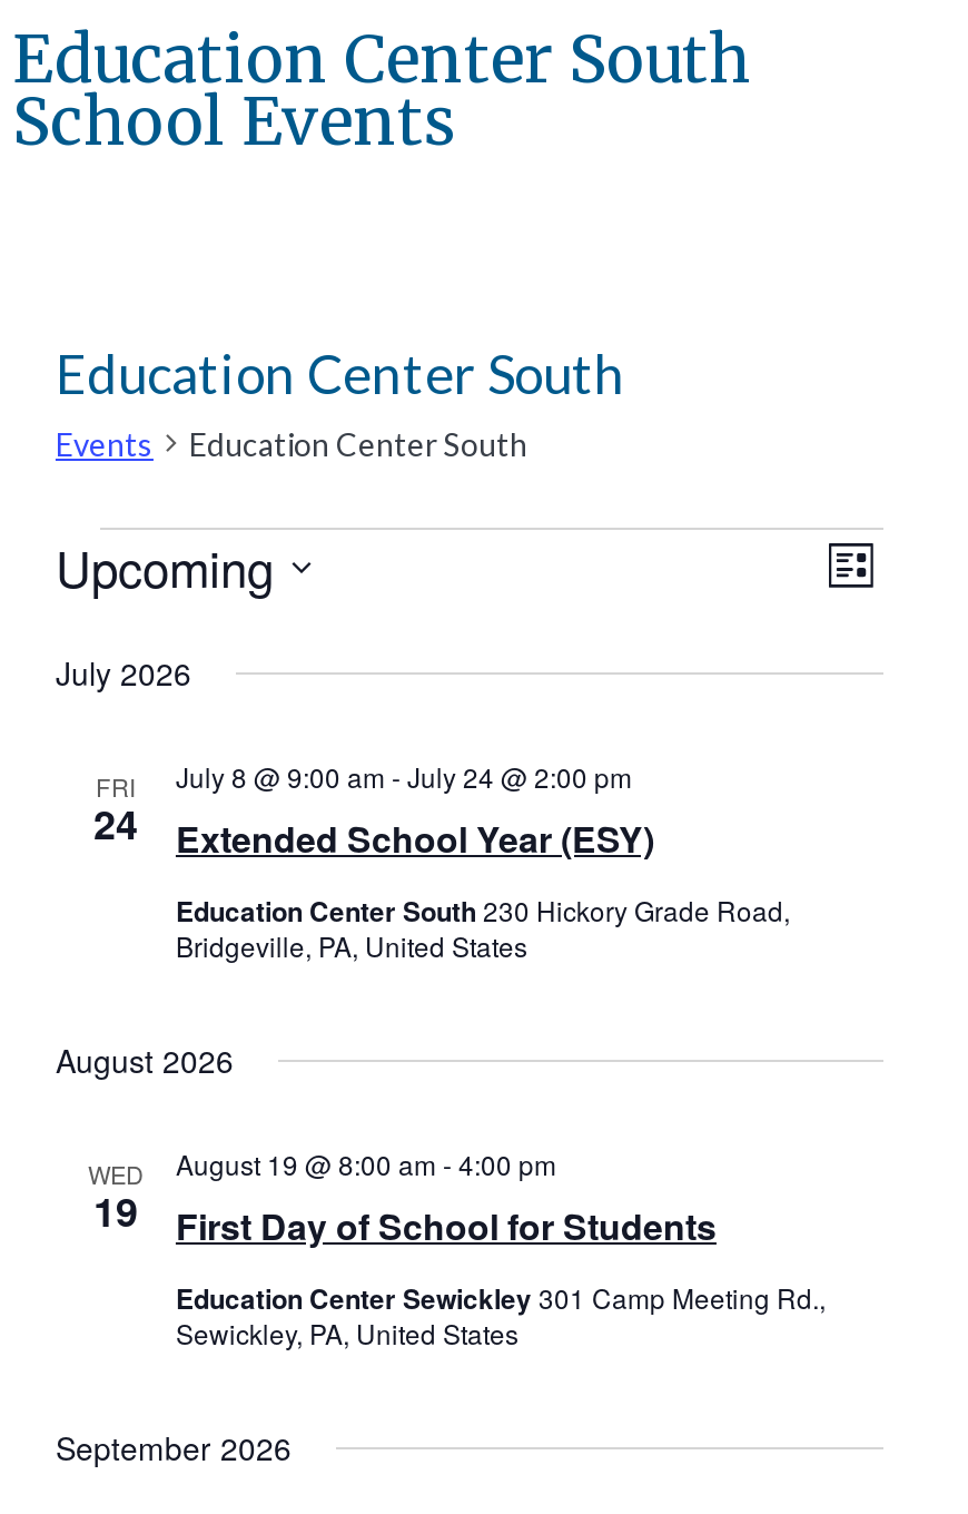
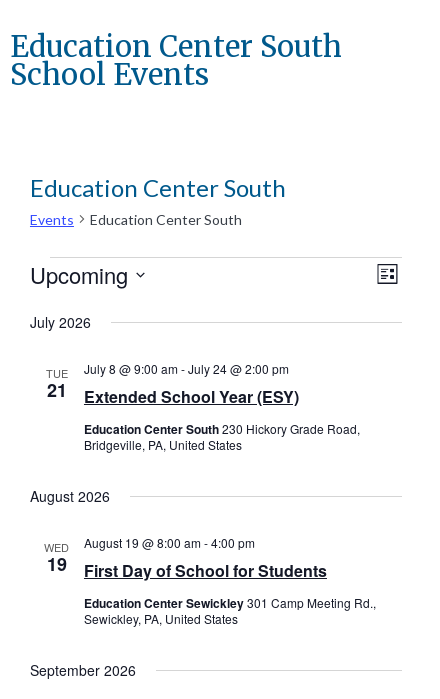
[93,769,138,854] FRI | 24 -> [46,365,68,403] TUE | 21

